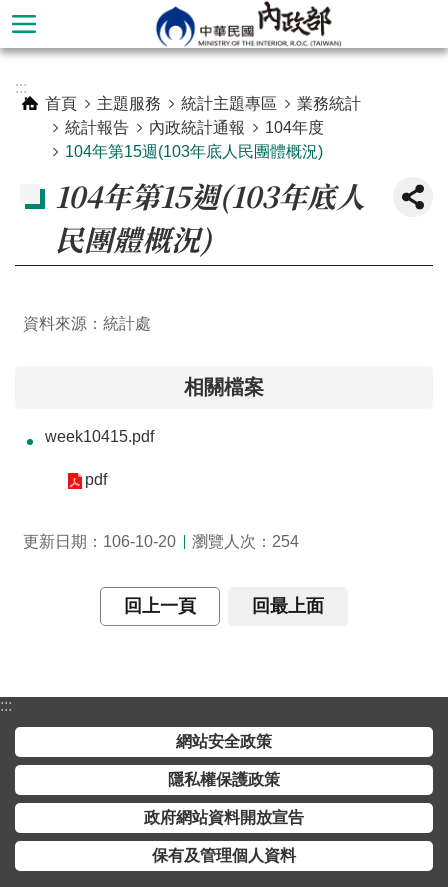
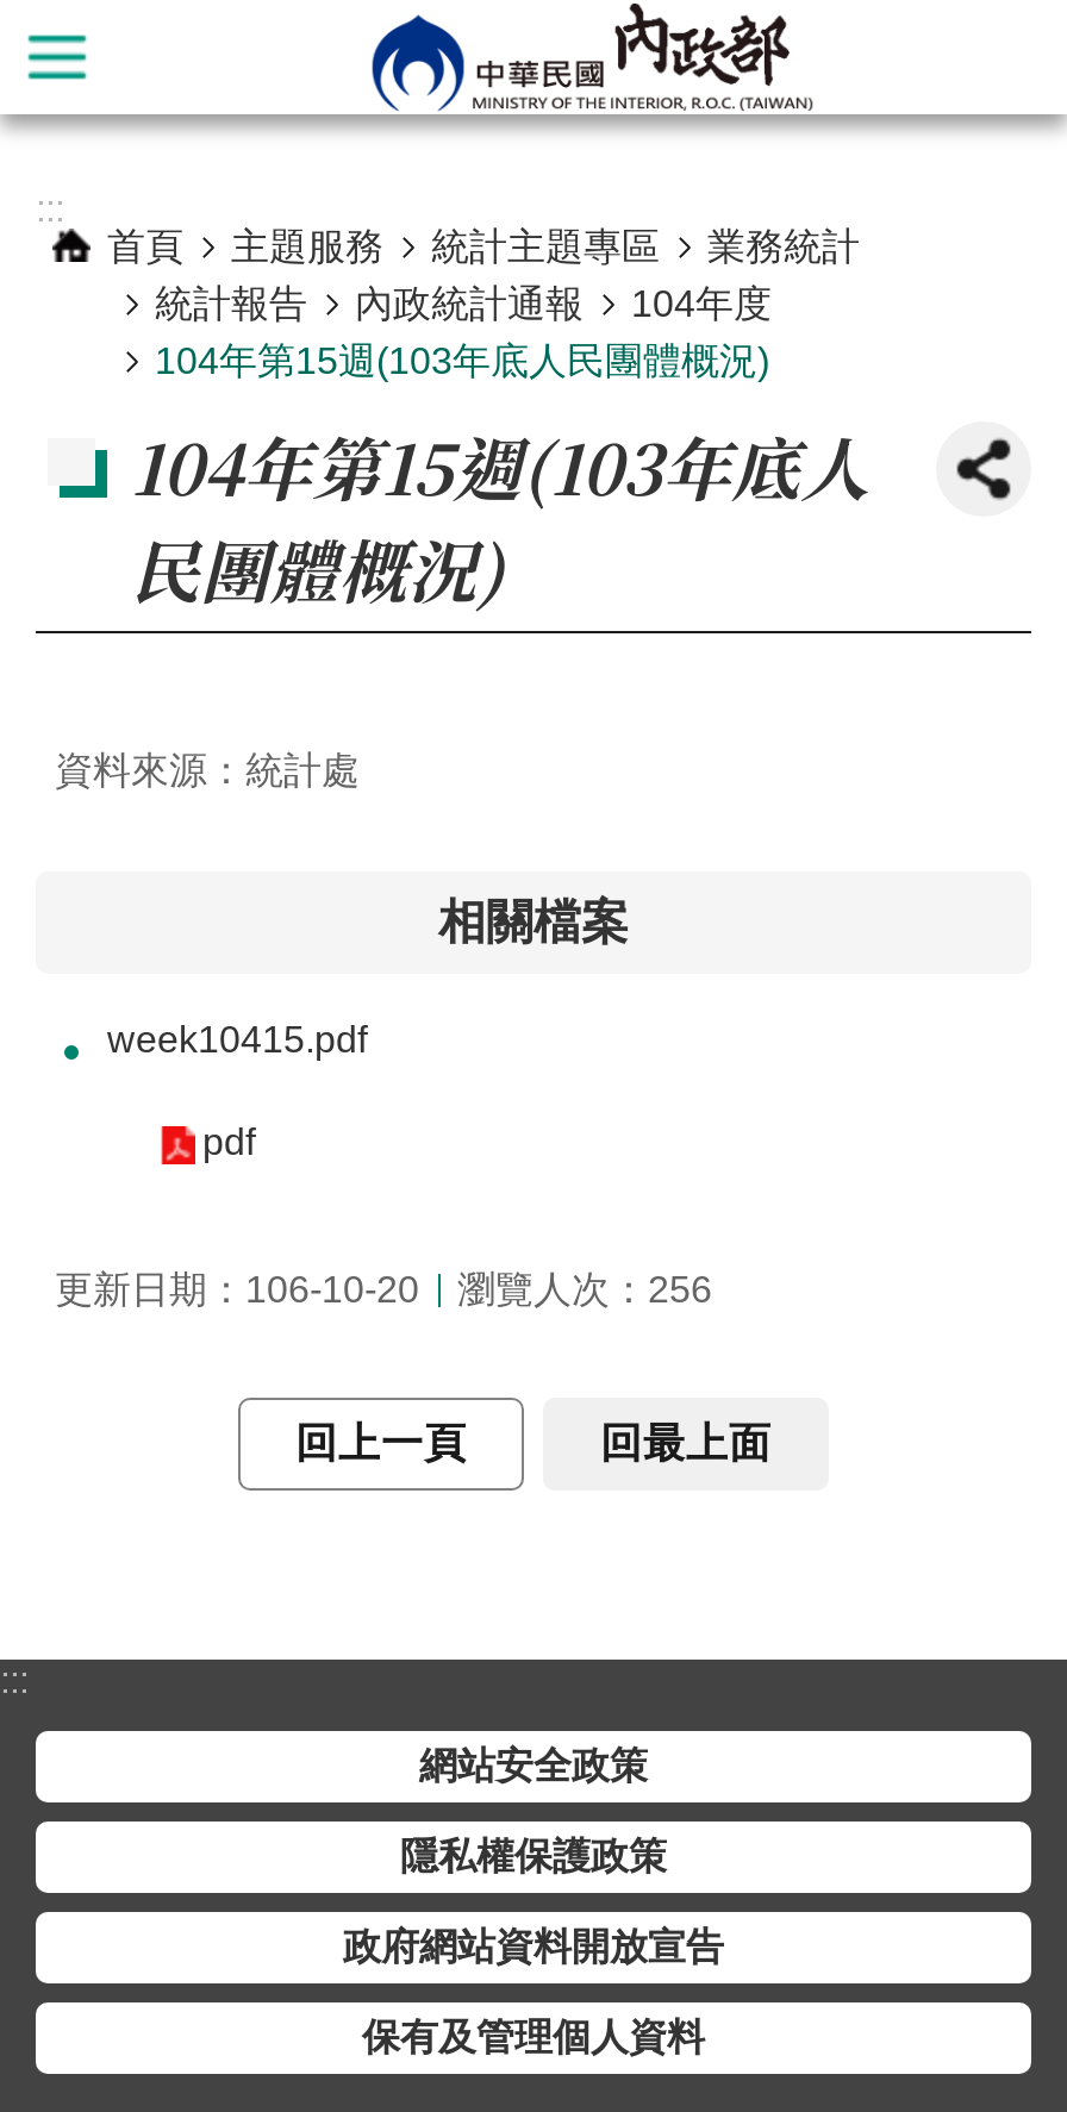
[192,532,299,550] 瀏覽人次：254 -> [457,1268,712,1310] 瀏覽人次：256

